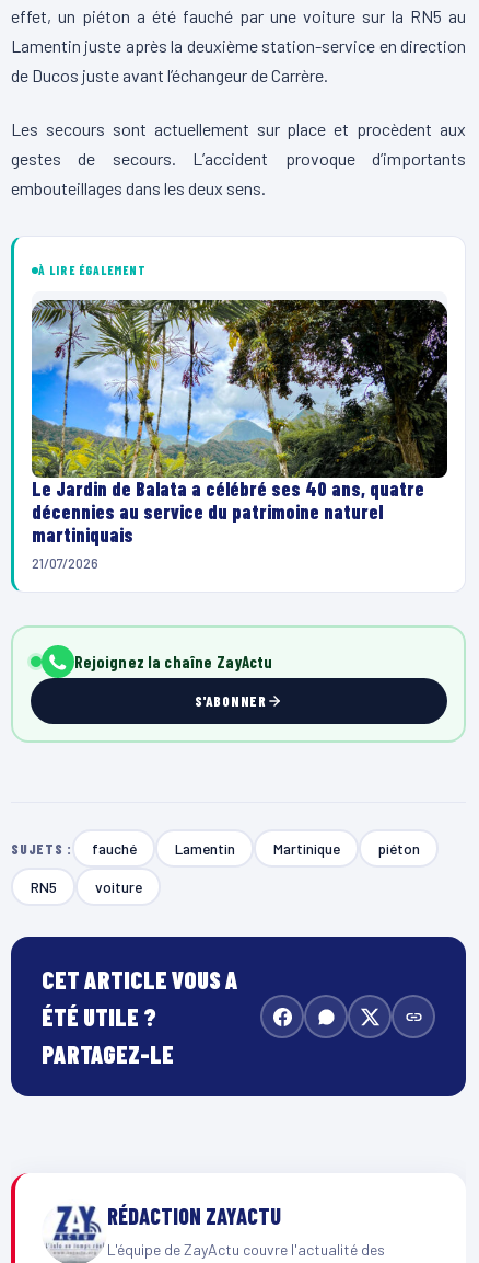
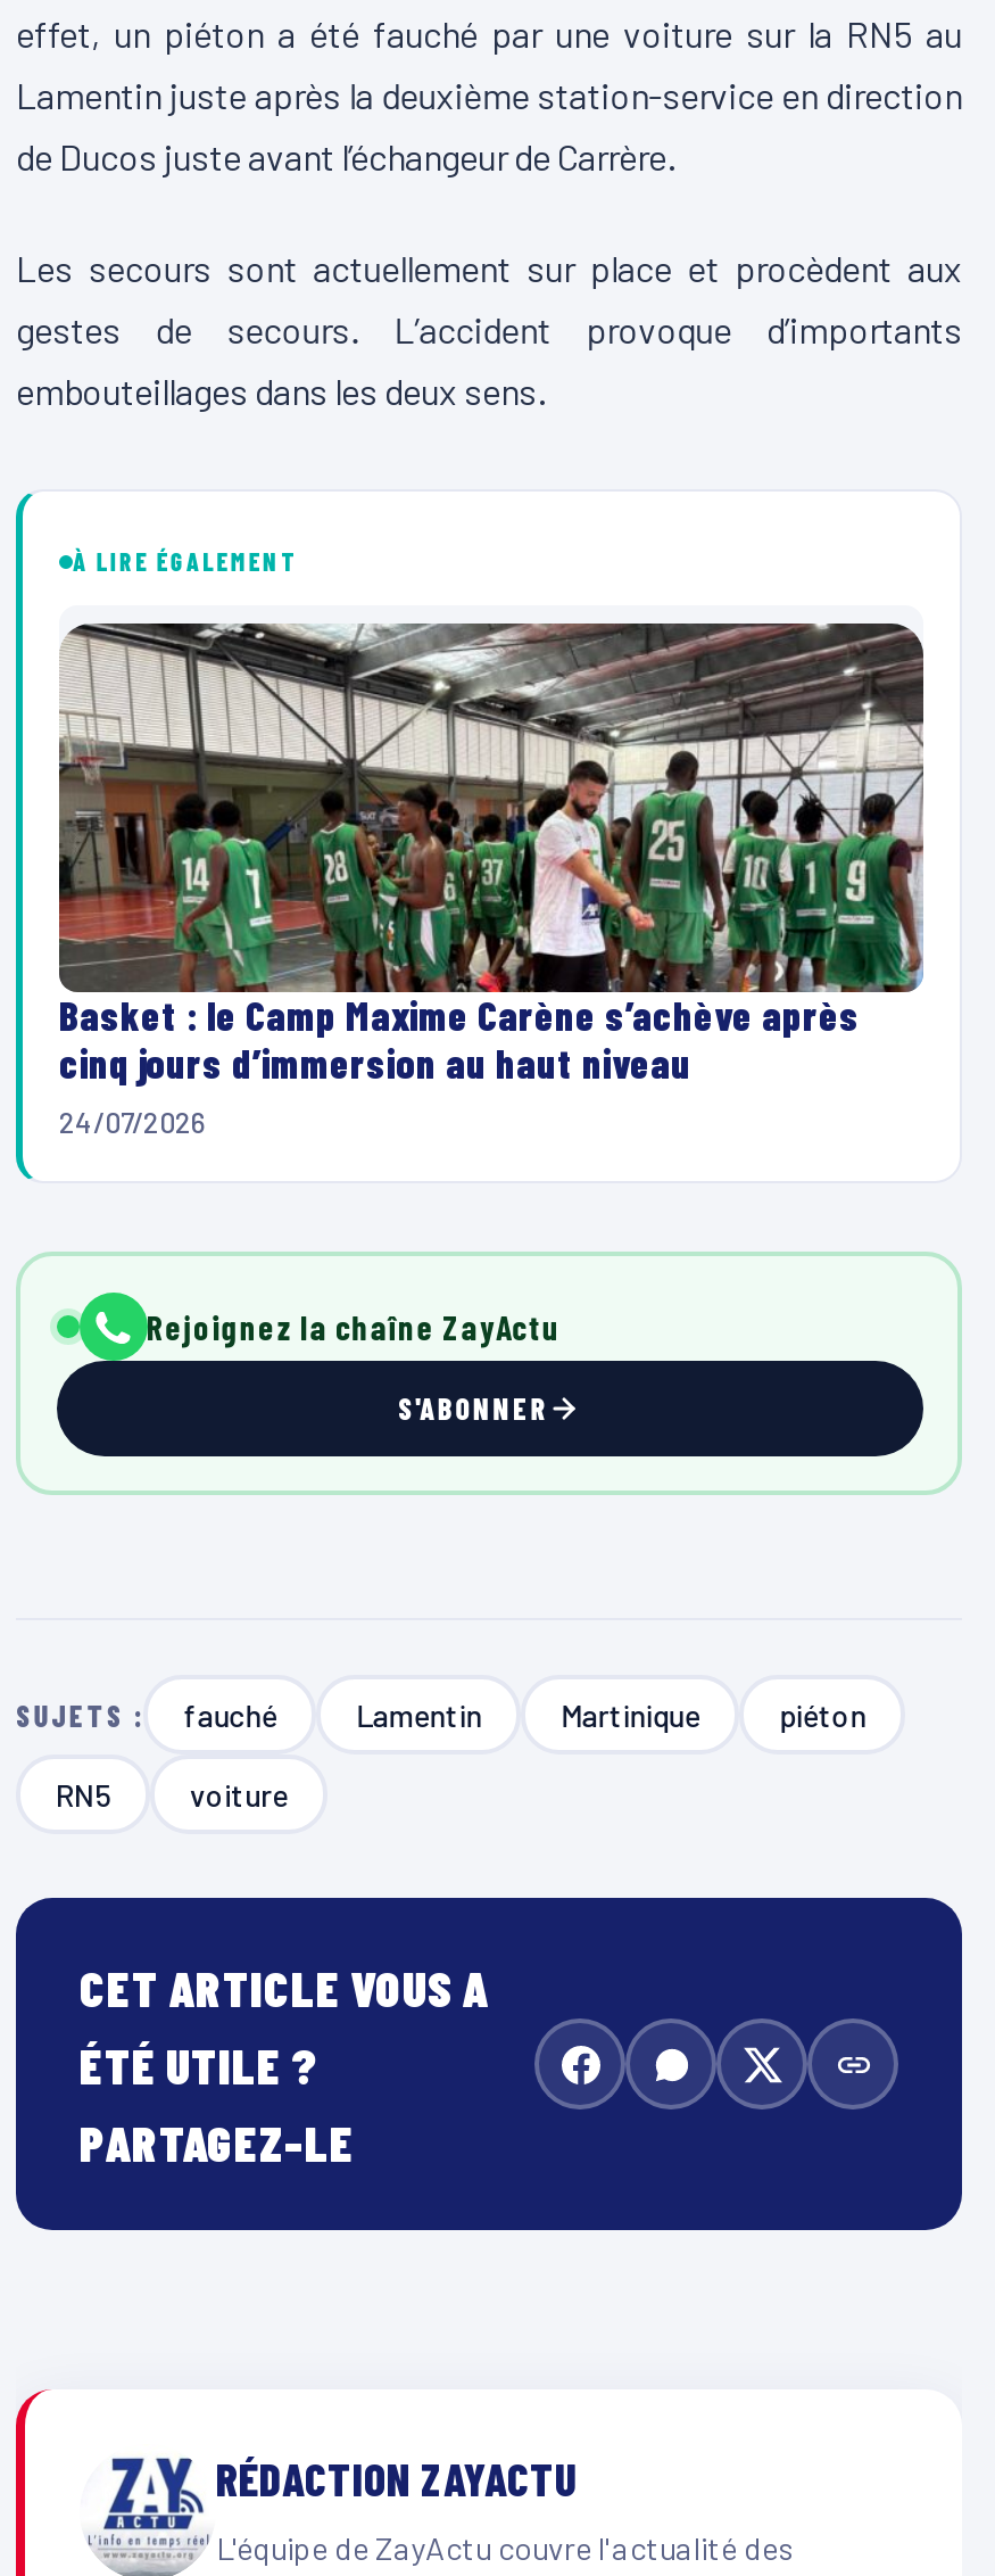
[31,299,448,572] [image] | Le Jardin de Balata a célébré ses 40 ans, quatre | décennies au service du patrimoine naturel | martiniquais | 21/07/2026 -> [57,624,926,1141] [image] | Basket : le Camp Maxime Carène s’achève après | cinq jours d’immersion au haut niveau | 24/07/2026

